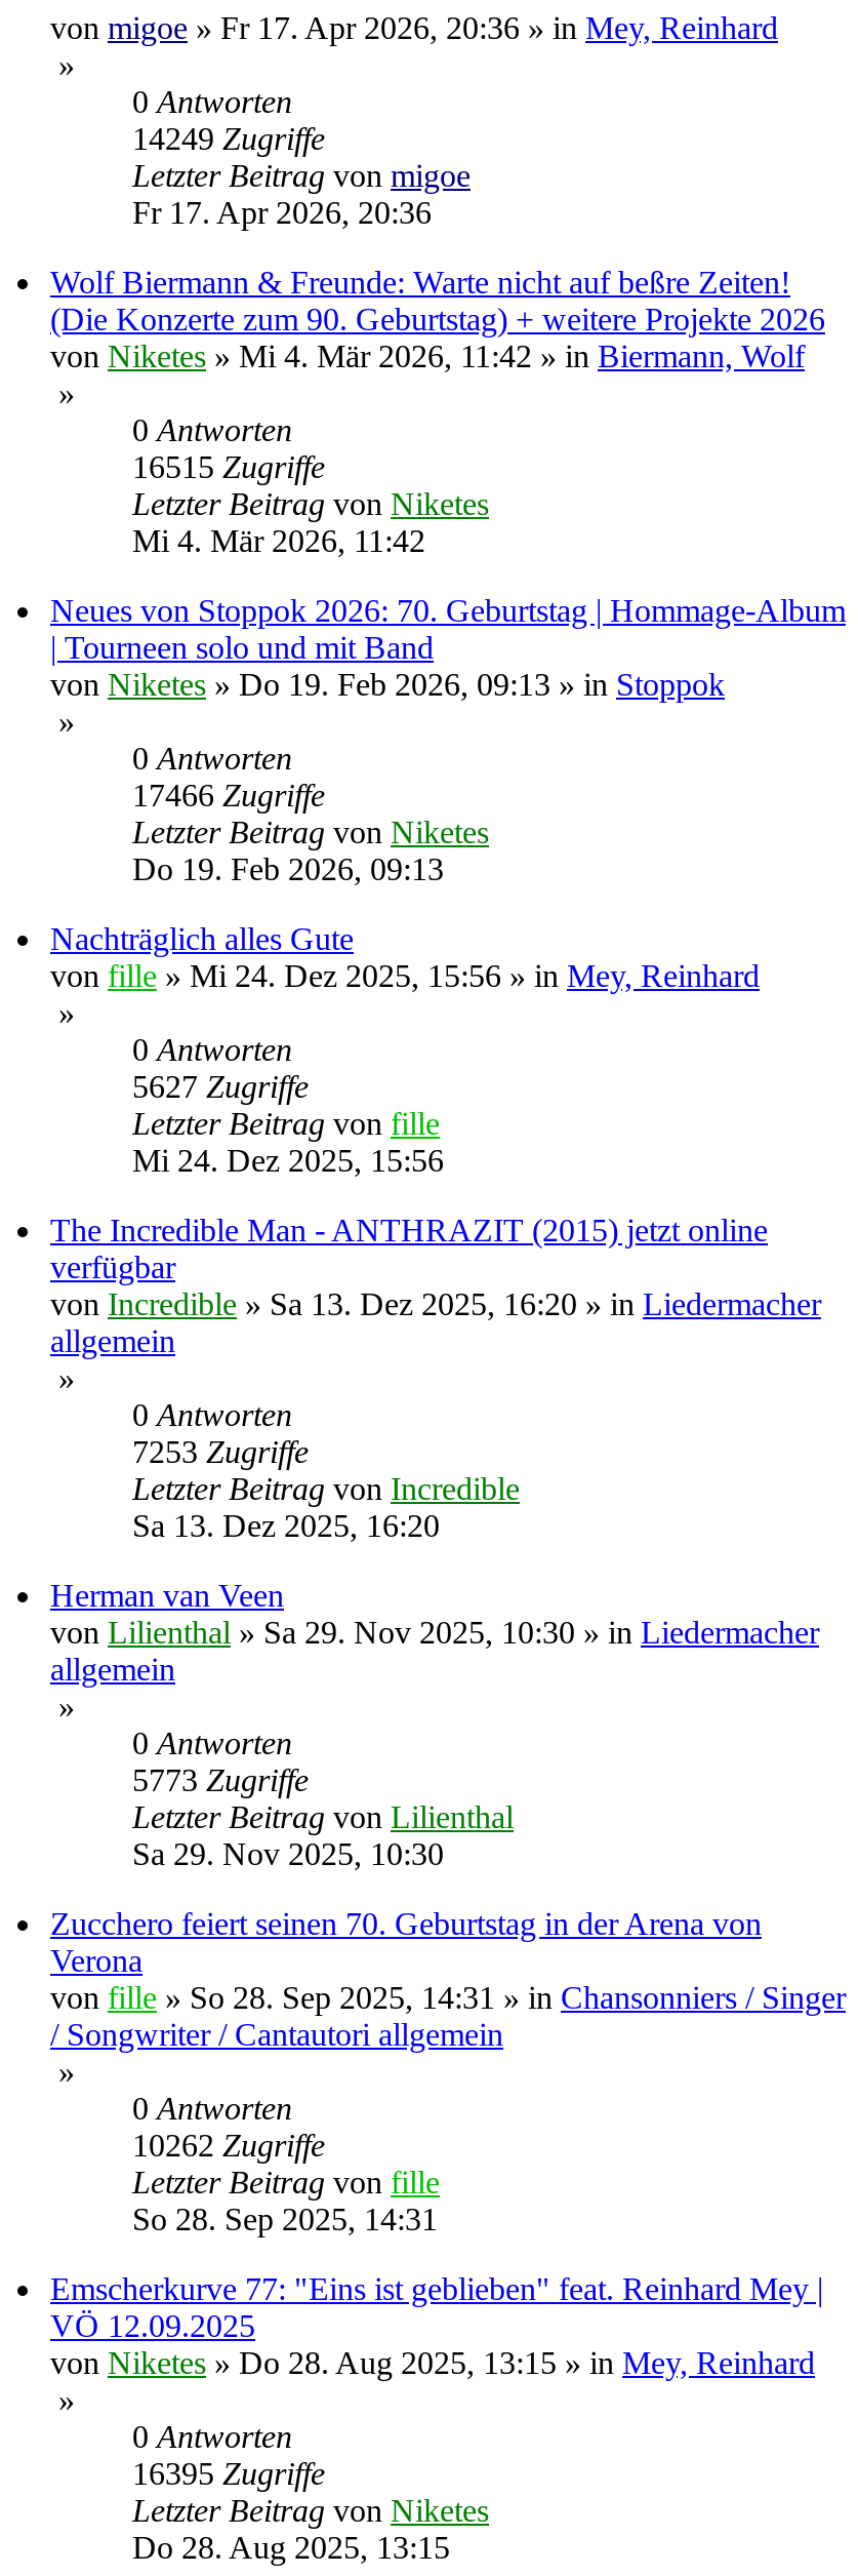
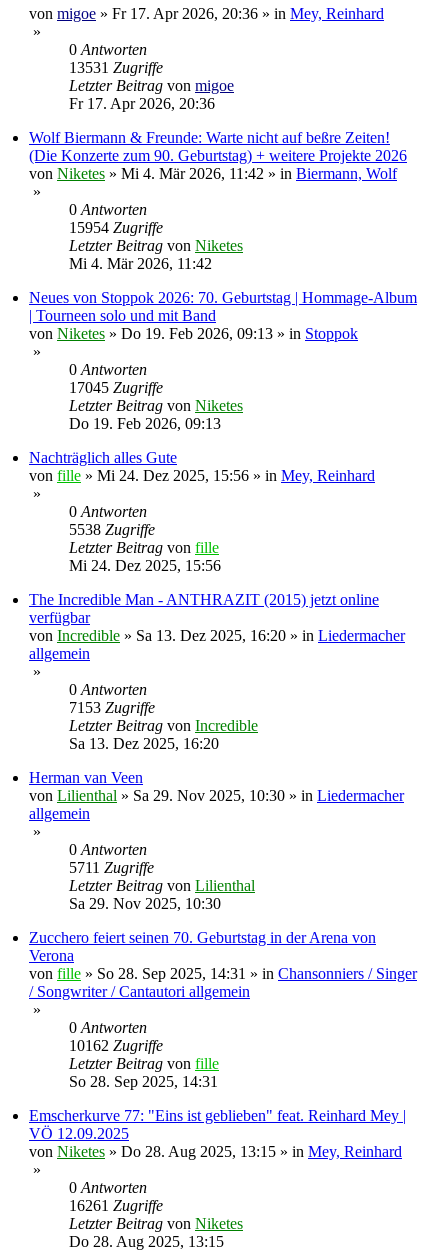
[132,122,325,157] 14249 Zugriffe -> [69,59,163,76] 13531 Zugriffe
[132,450,325,485] 16515 Zugriffe -> [69,219,163,236] 15954 Zugriffe
[132,779,325,814] 17466 Zugriffe -> [69,379,163,396] 17045 Zugriffe
[132,1070,309,1105] 5627 Zugriffe -> [69,521,155,538] 5538 Zugriffe
[132,1435,309,1470] 7253 Zugriffe -> [69,699,155,716] 7153 Zugriffe
[132,1763,309,1798] 5773 Zugriffe -> [69,859,154,876] 5711 Zugriffe
[132,2129,325,2164] 10262 Zugriffe -> [69,1037,163,1054] 10162 Zugriffe
[132,2457,325,2492] 16395 Zugriffe -> [69,1197,163,1214] 16261 Zugriffe

